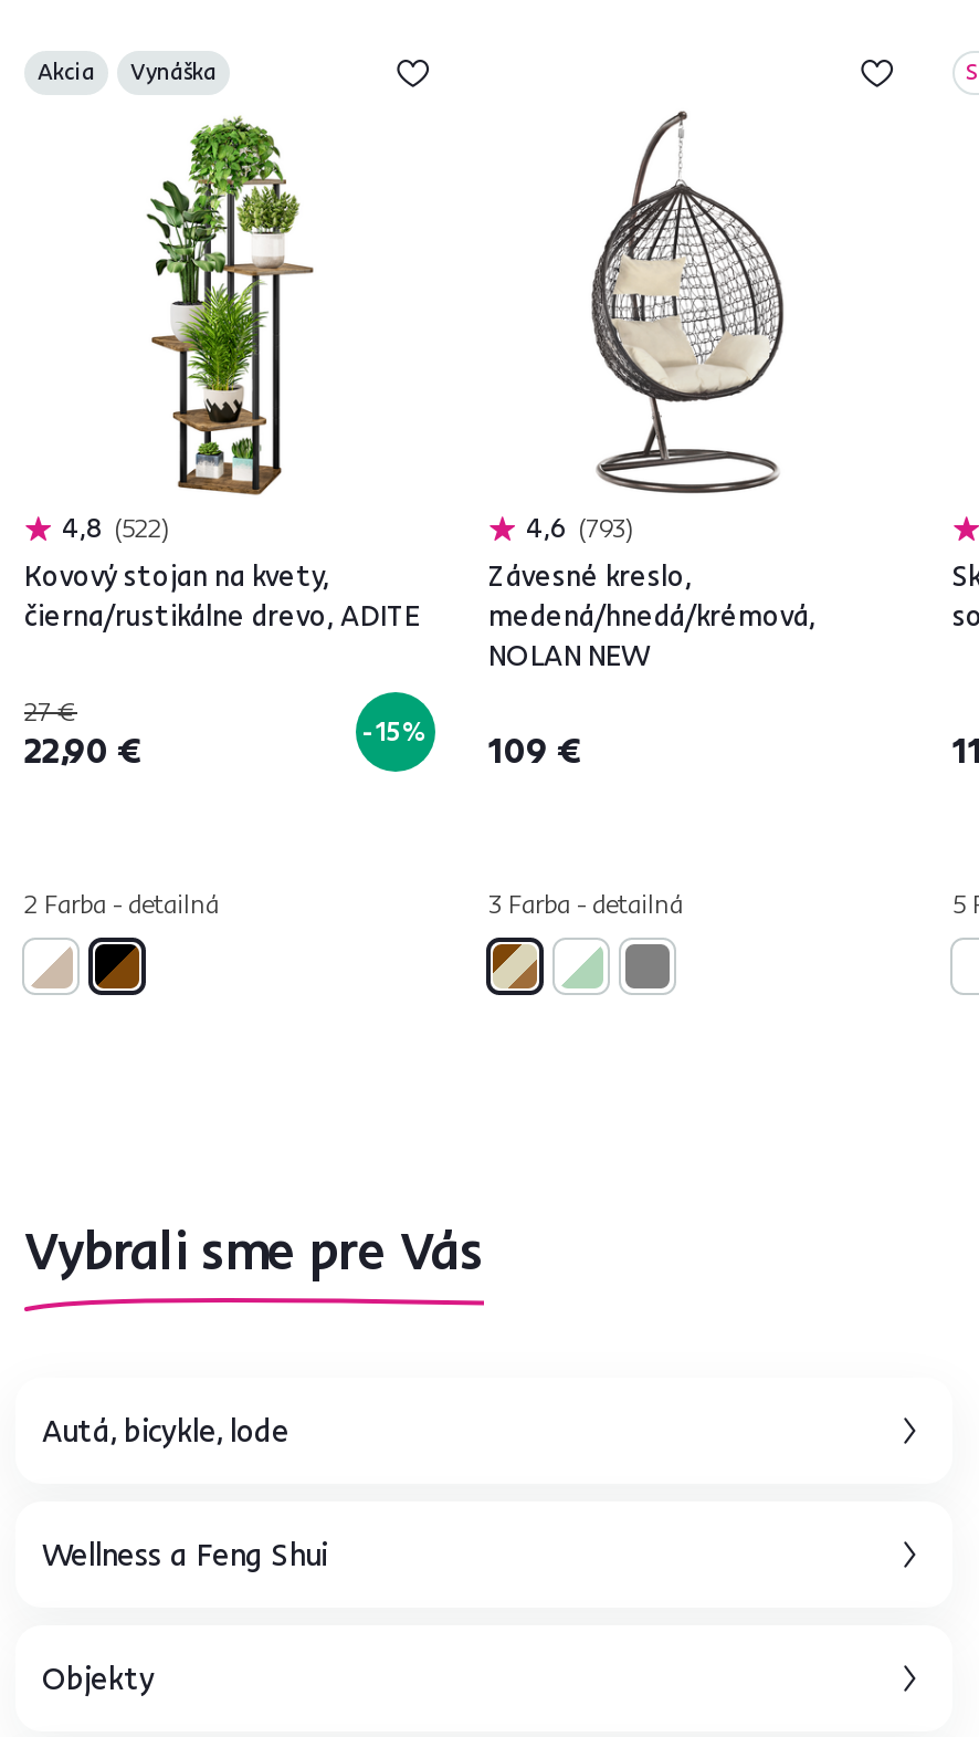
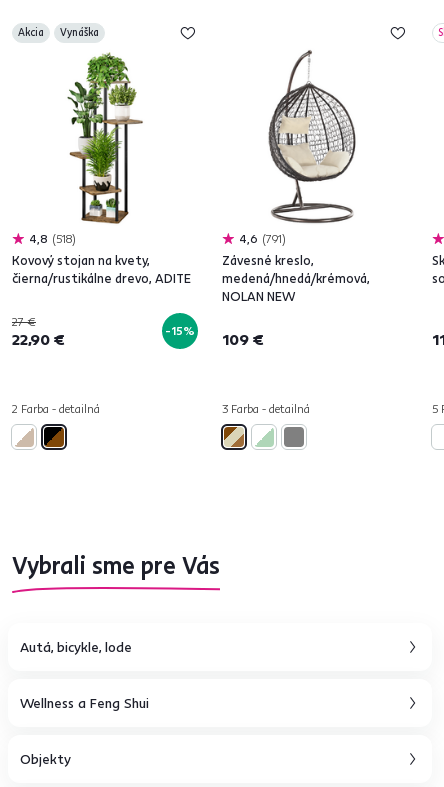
[62,511,161,544] 4,8 522 -> [29,231,72,246] 4,8 518
[526,511,625,544] 4,6 793 -> [239,231,282,246] 4,6 791

